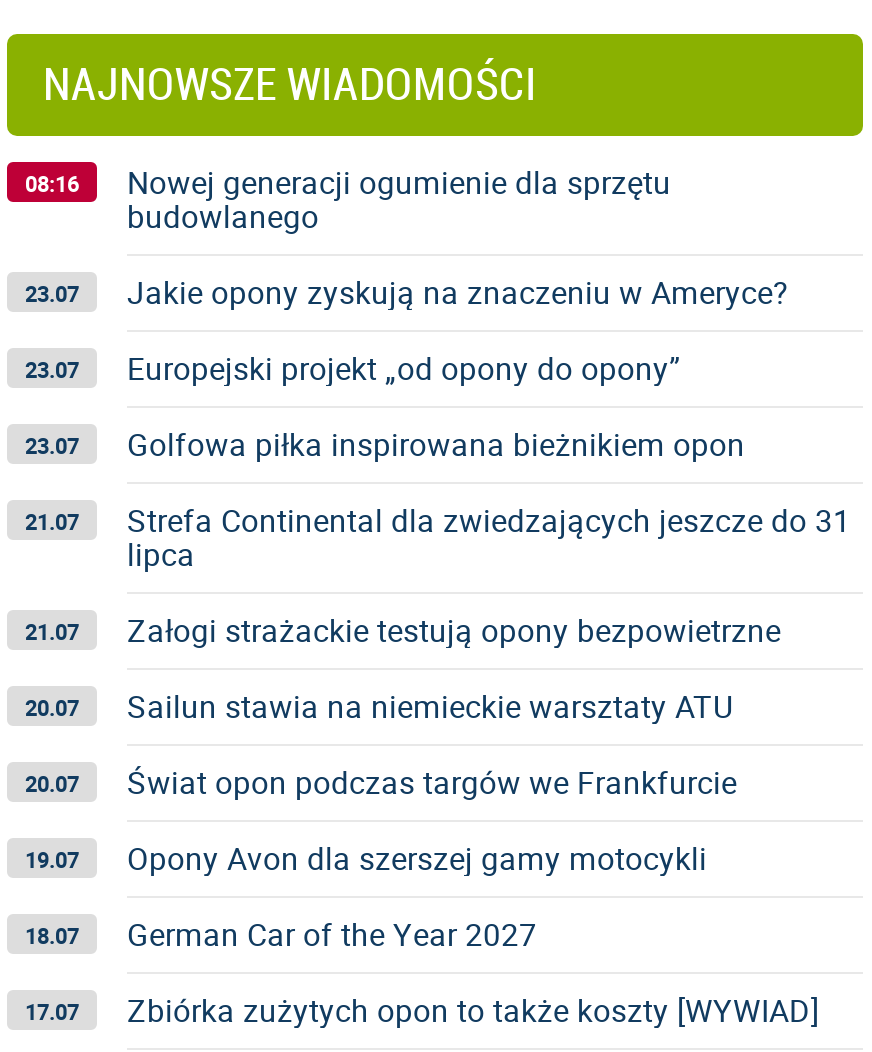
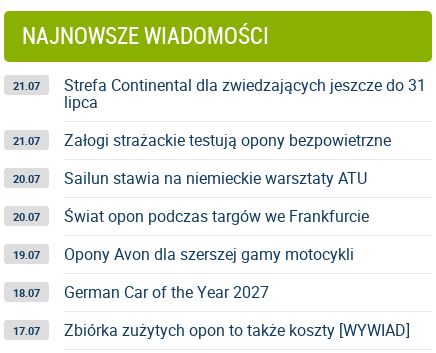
[25,162,789,466] 08:16 | Nowej generacji ogumienie dla sprzętu | budowlanego | 23.07 | Jakie opony zyskują na znaczeniu w Ameryce? | 23.07 | Europejski projekt „od opony do opony” | 23.07 | Golfowa piłka inspirowana bieżnikiem opon -> none

